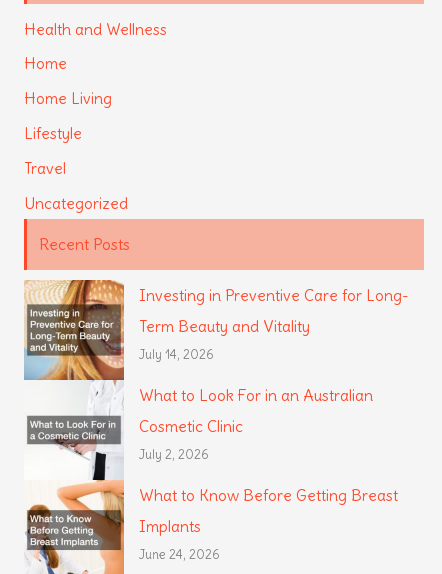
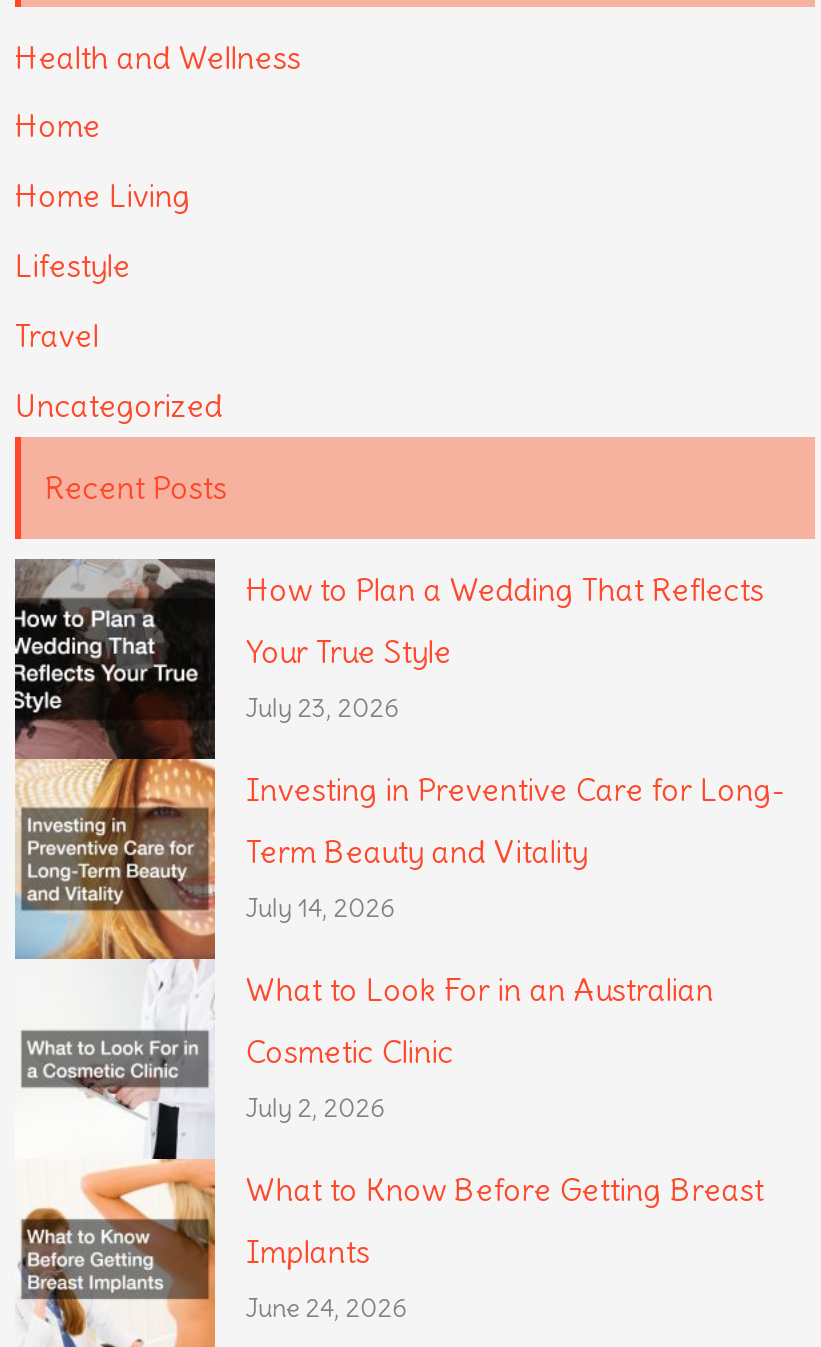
none -> [13,557,764,761] [image] | How to Plan a Wedding That Reflects | Your True Style | July 23, 2026

